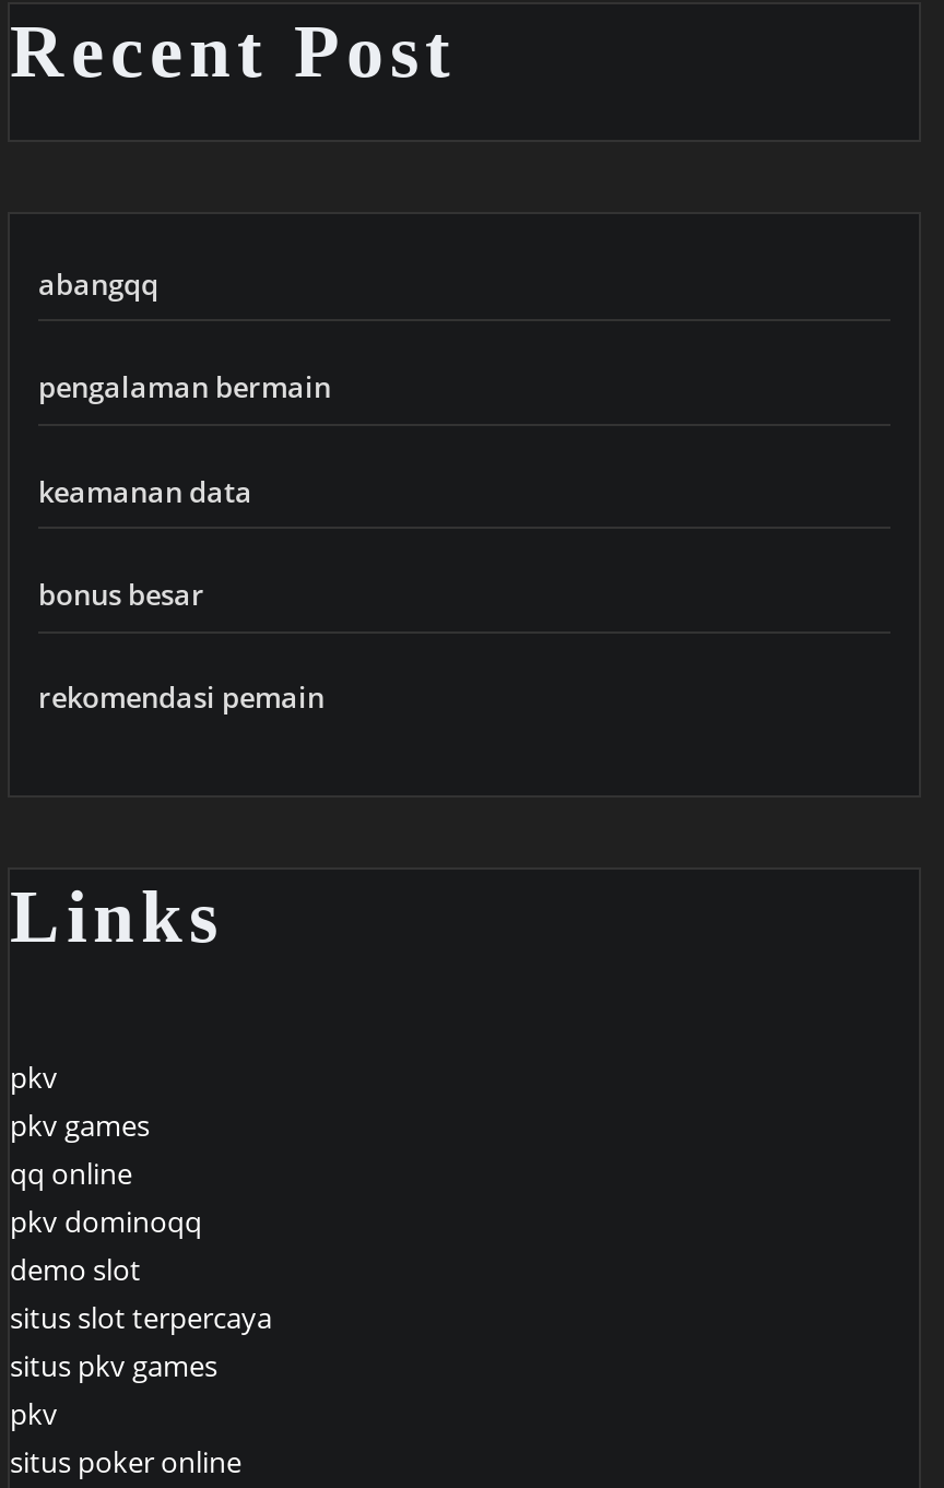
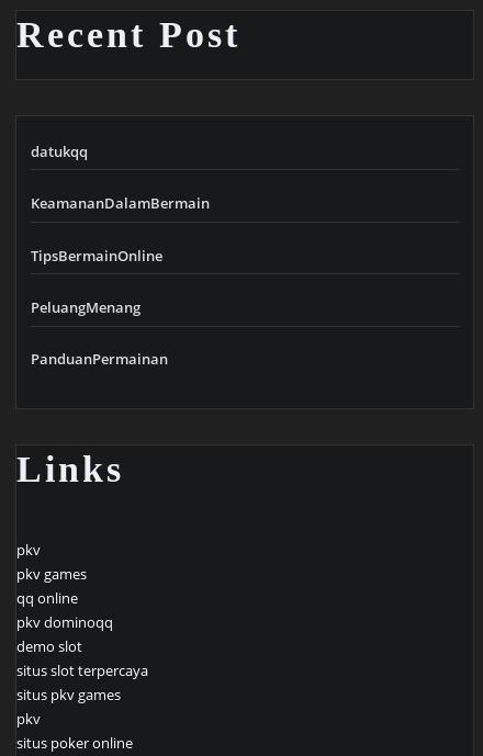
[38,264,158,303] abangqq -> [31,141,88,161] datukqq
[38,367,331,407] pengalaman bermain -> [31,193,210,213] KeamananDalamBermain
[38,471,252,510] keamanan data -> [31,245,162,265] TipsBermainOnline
[38,574,204,614] bonus besar -> [31,297,141,317] PeluangMenang
[38,678,324,717] rekomendasi pemain -> [31,349,168,369] PanduanPermainan

